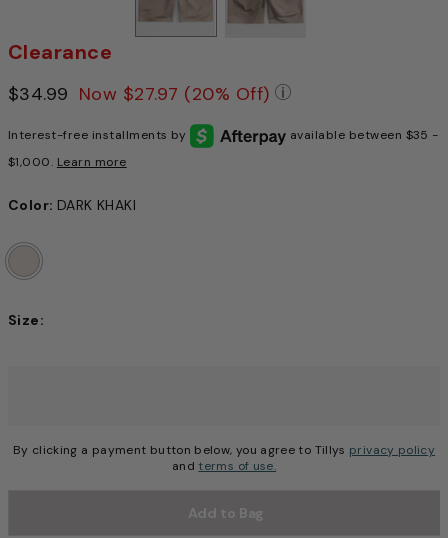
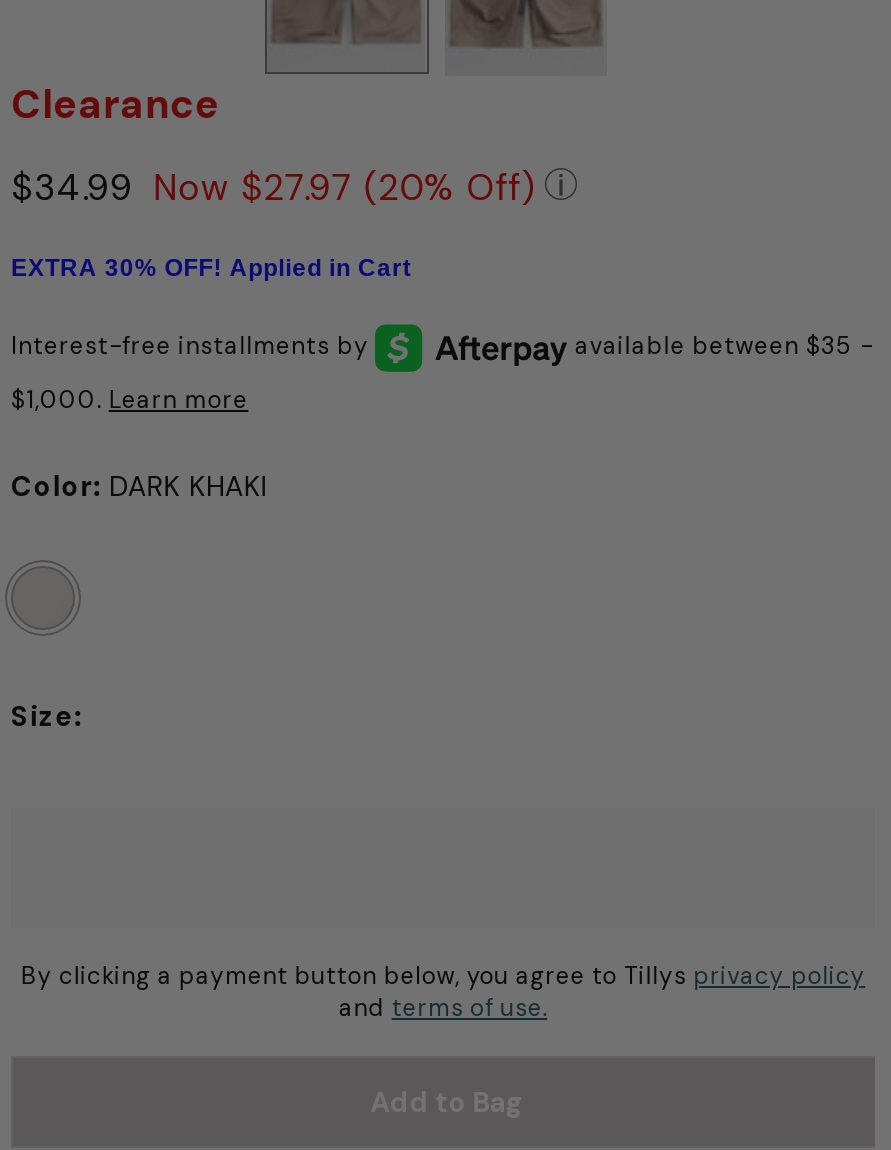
none -> [11,253,412,281] EXTRA 30% OFF! Applied in Cart

